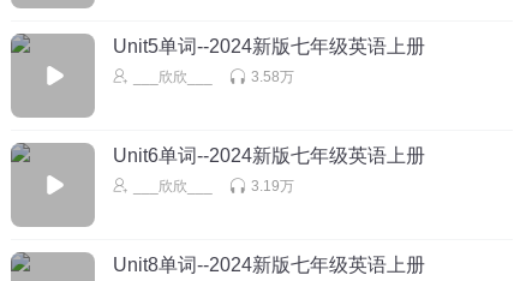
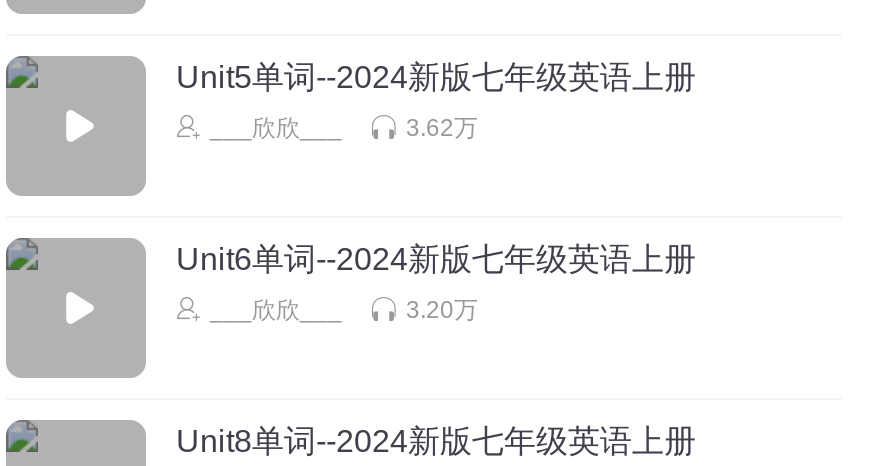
[251,68,294,85] 3.58万 -> [406,113,478,141] 3.62万
[251,177,294,194] 3.19万 -> [406,295,478,323] 3.20万

